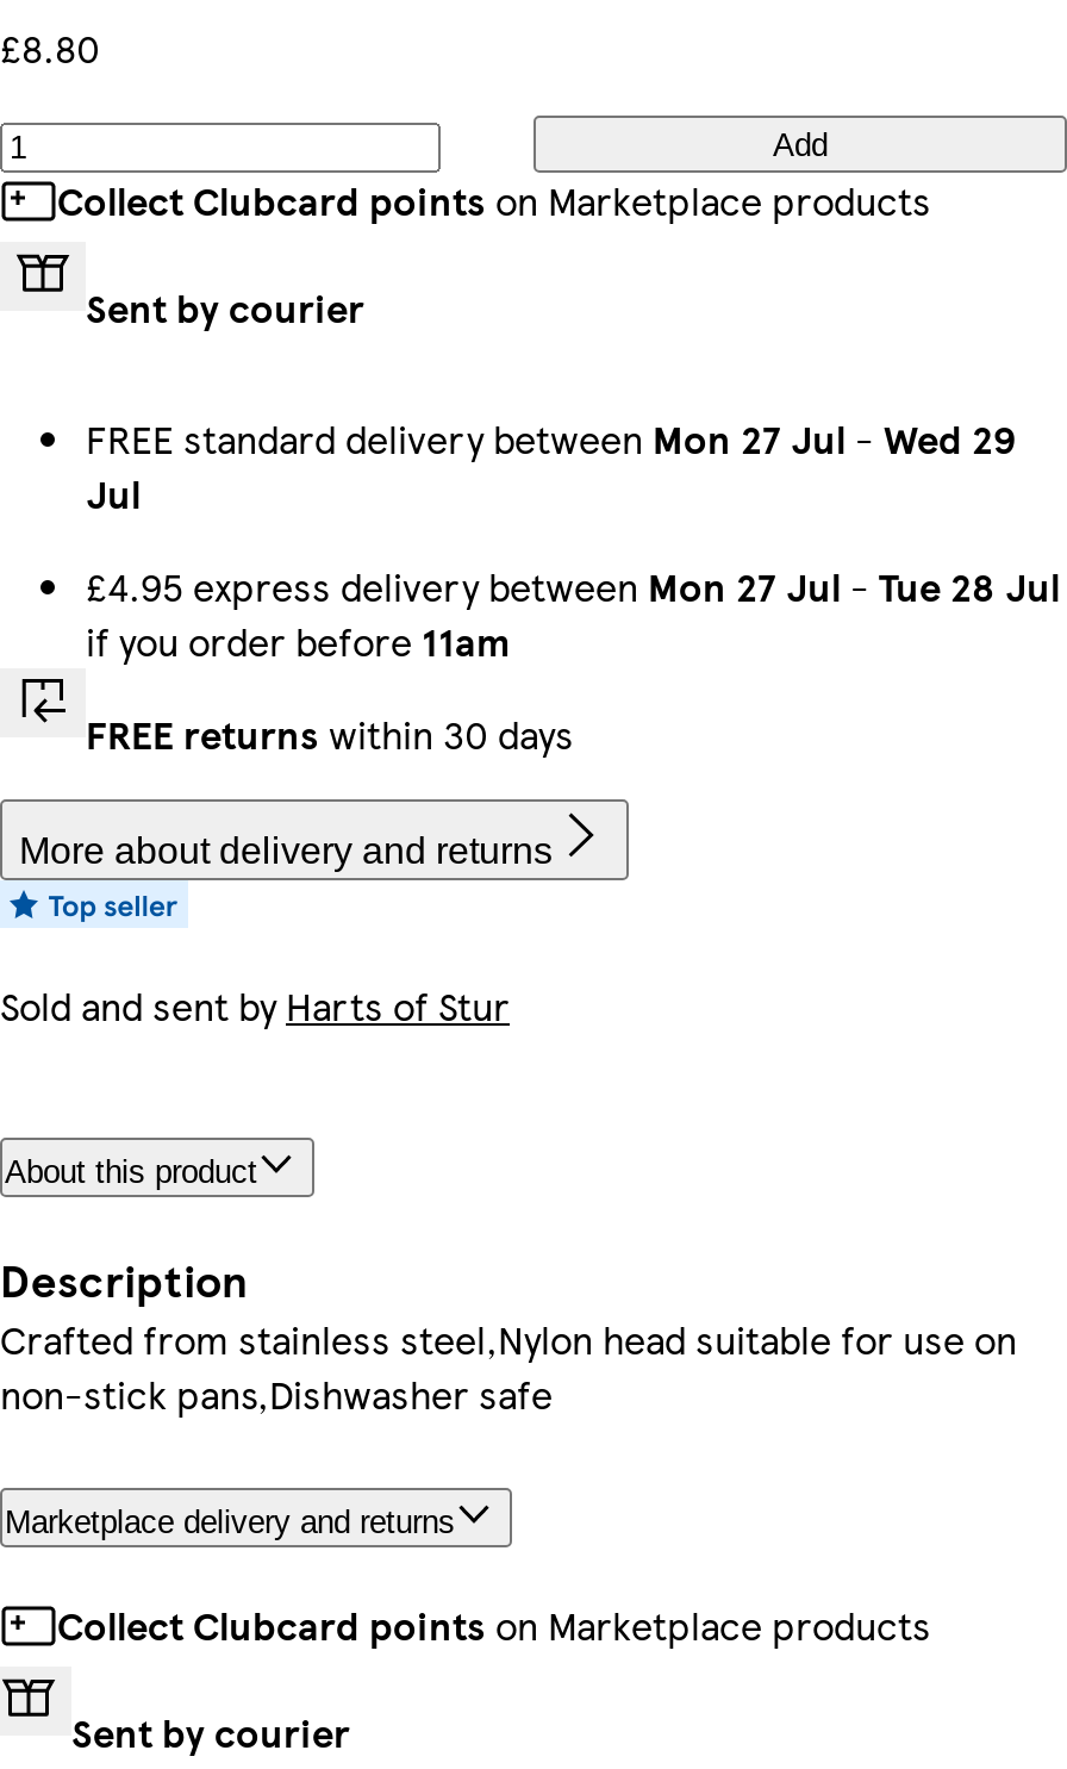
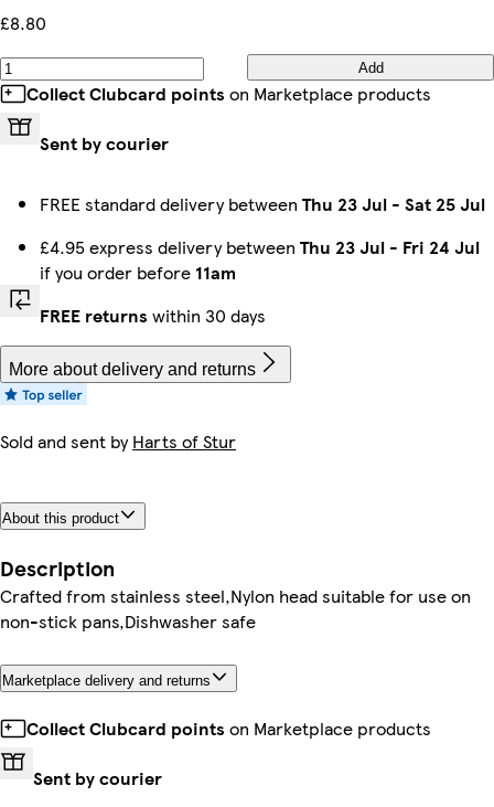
[86,411,1015,521] FREE standard delivery between Mon 27 Jul - Wed 29 | Jul -> [40,191,485,216] FREE standard delivery between Thu 23 Jul - Sat 25 Jul
[86,559,1060,613] £4.95 express delivery between Mon 27 Jul - Tue 28 Jul -> [40,234,480,259] £4.95 express delivery between Thu 23 Jul - Fri 24 Jul

